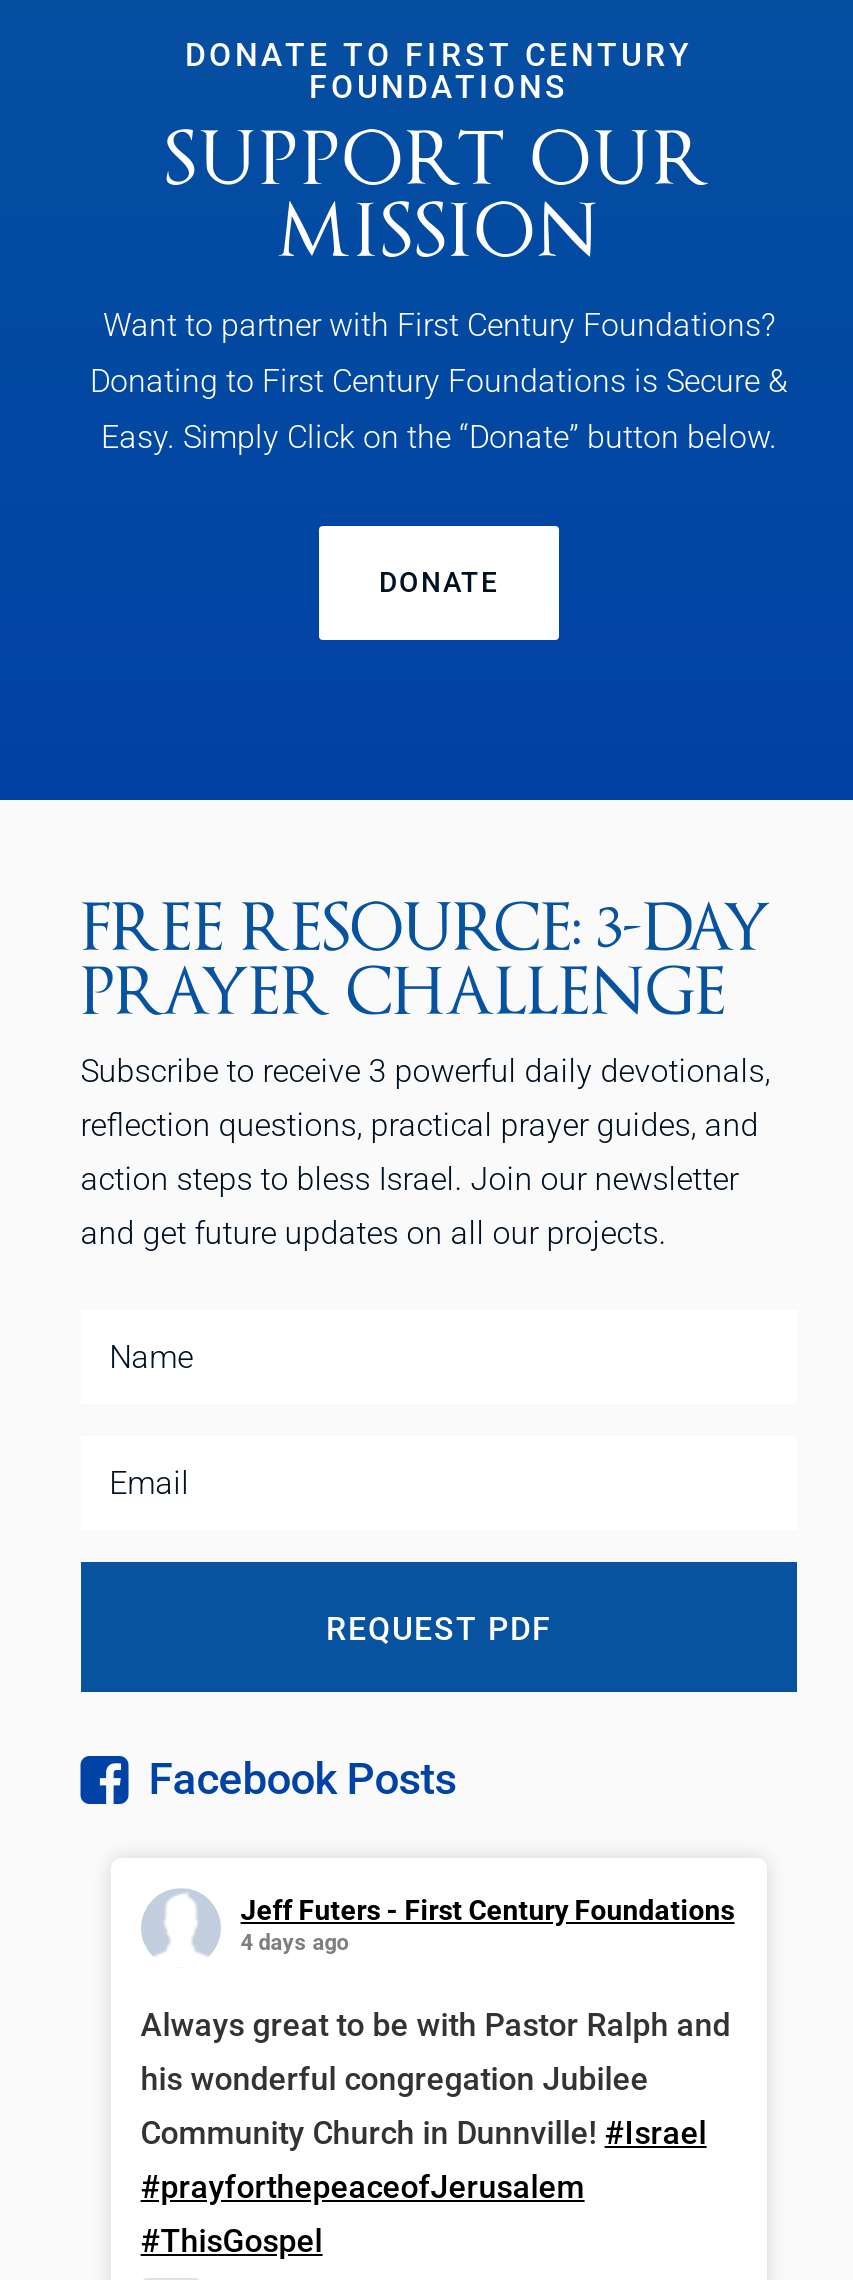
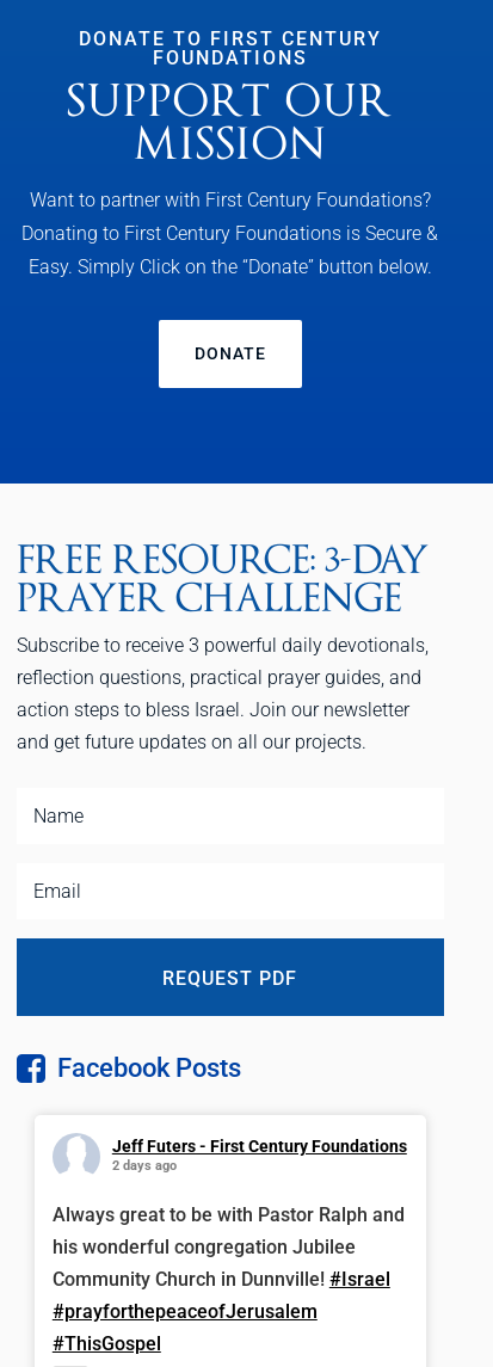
[241,1930,349,1956] 4 days ago -> [112,1158,176,1174] 2 days ago

